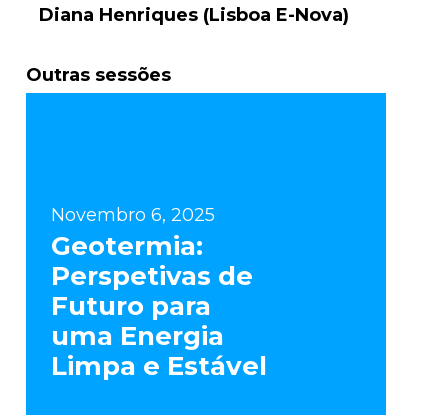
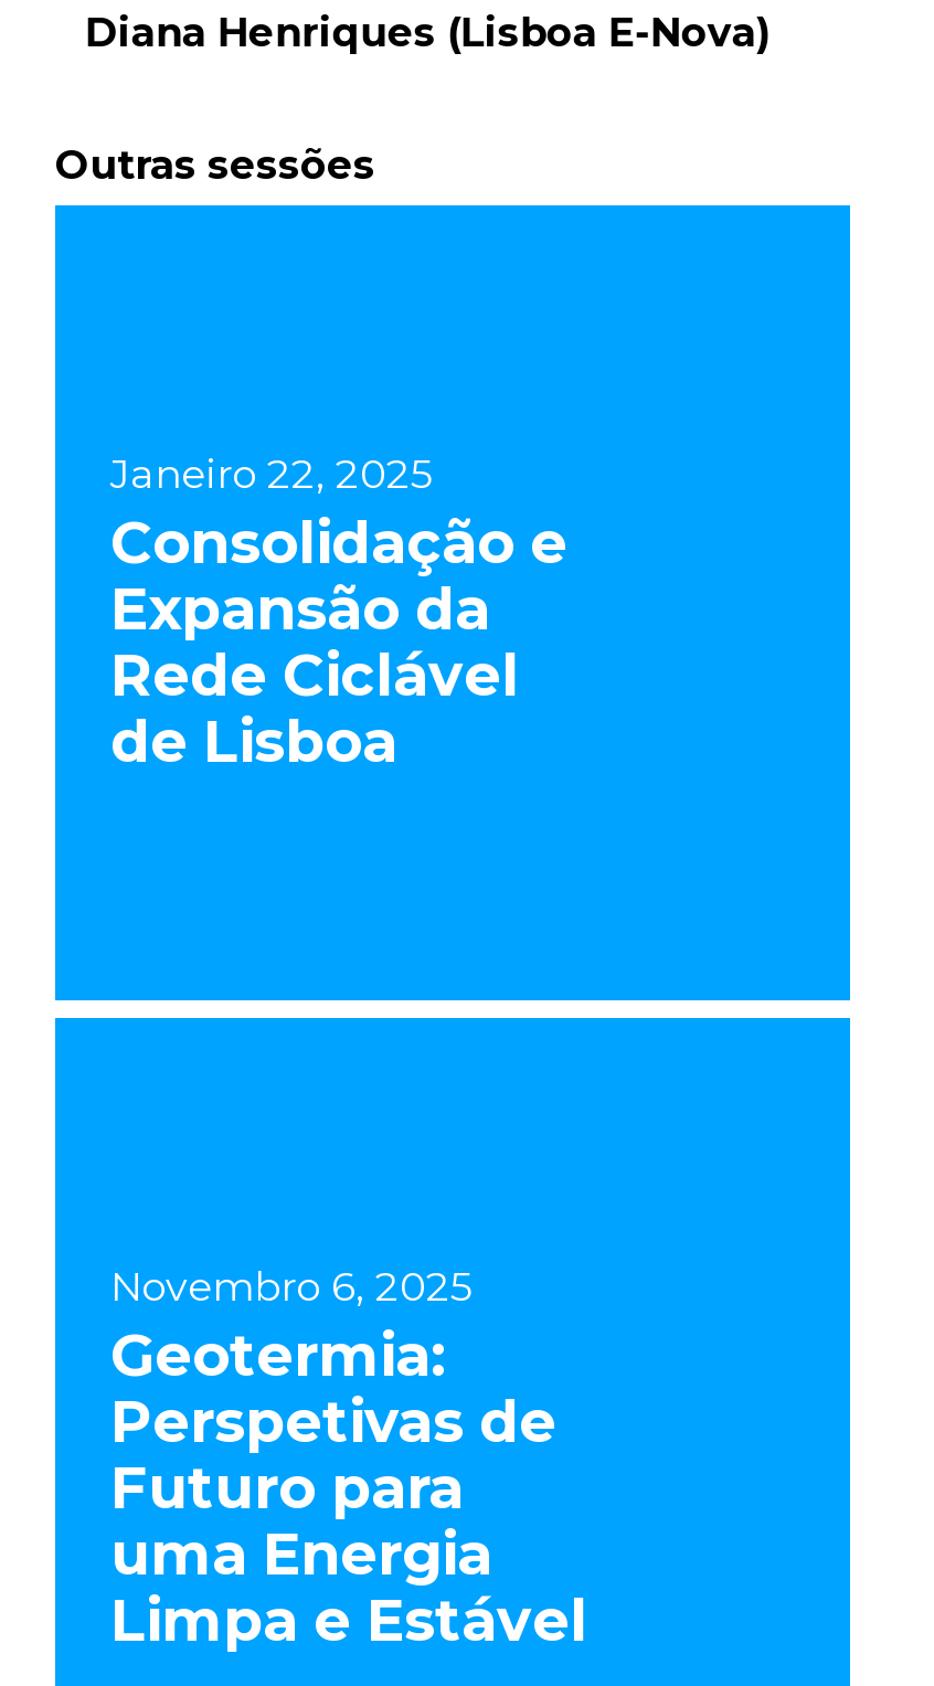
none -> [110,451,567,778] Janeiro 22, 2025 | Consolidação e | Expansão da | Rede Ciclável | de Lisboa

